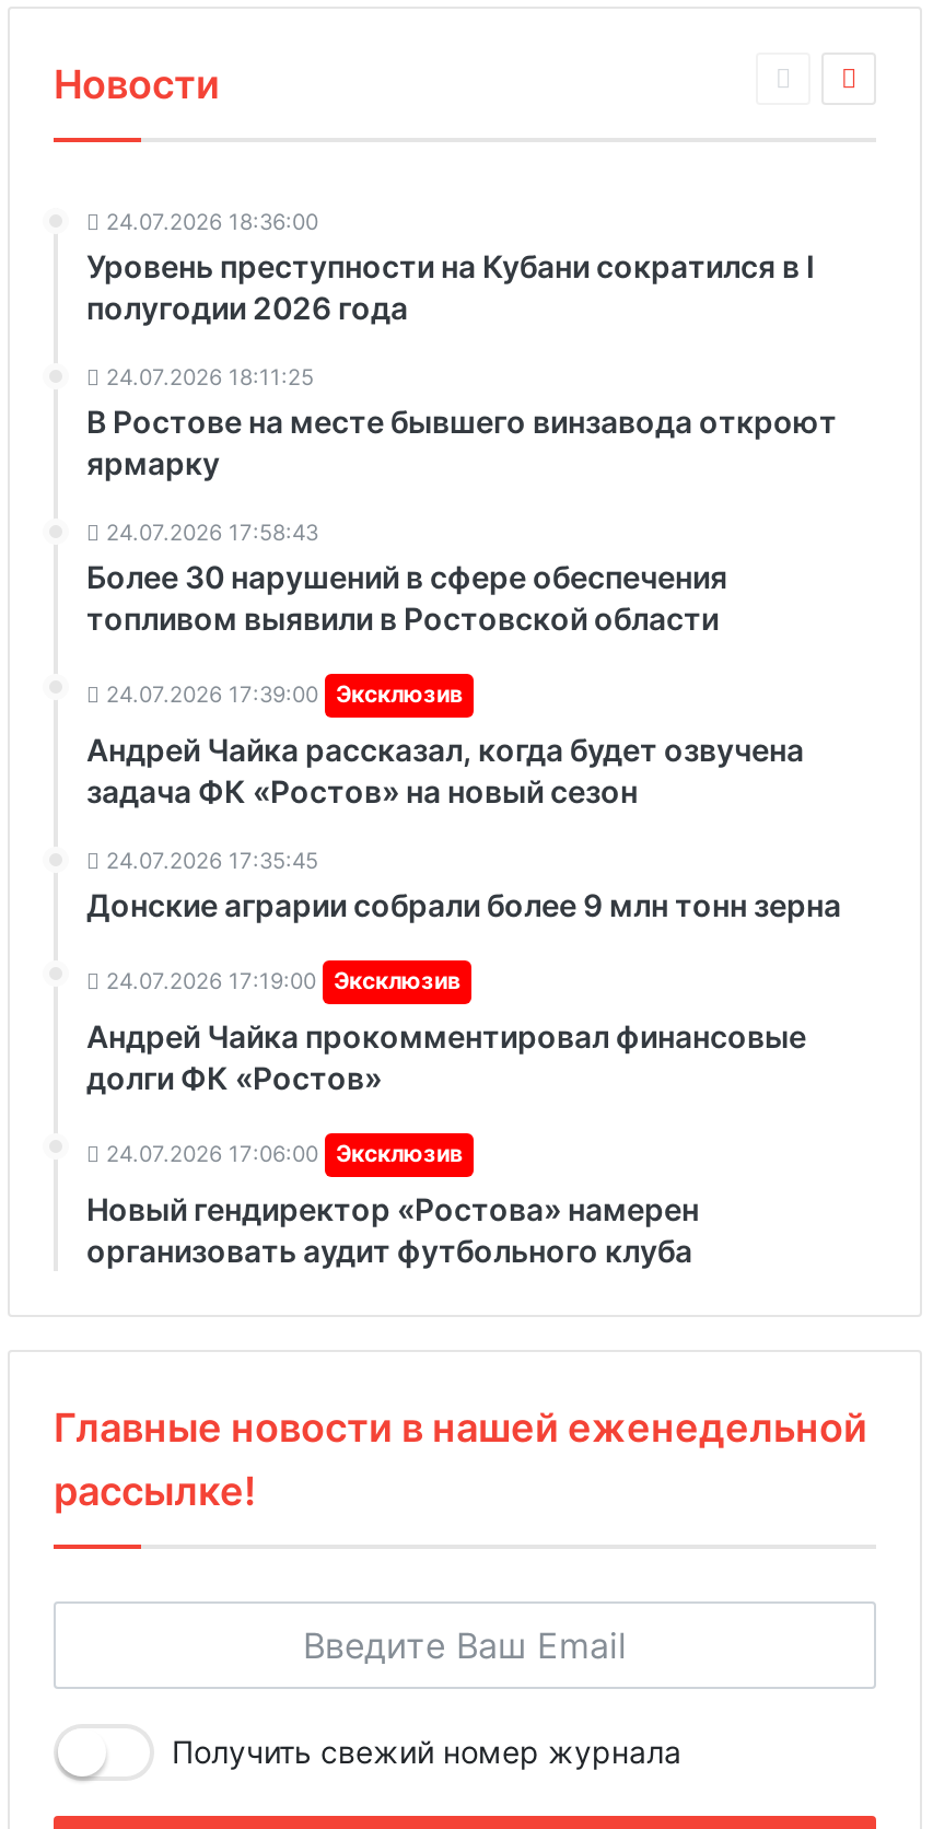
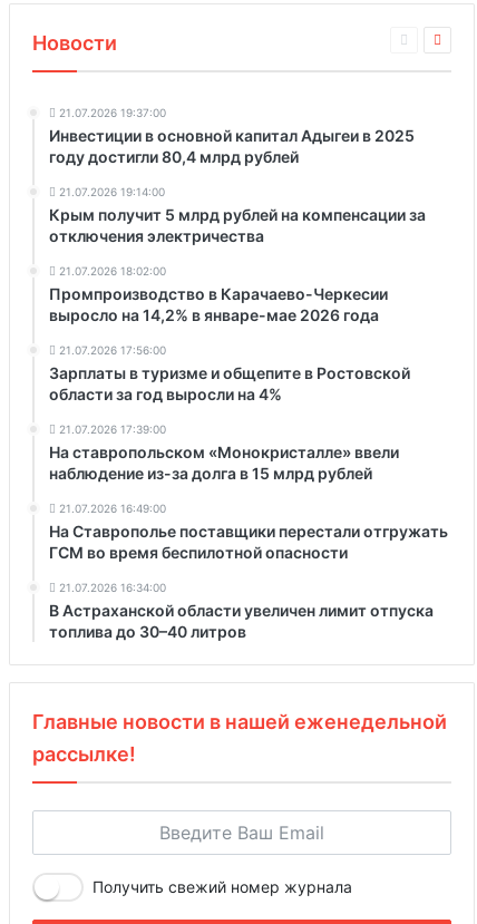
[86,207,841,1268] 24.07.2026 18:36:00 | Уровень преступности на Кубани сократился в I | полугодии 2026 года | 24.07.2026 18:11:25 | В Ростове на месте бывшего винзавода откроют | ярмарку | 24.07.2026 17:58:43 | Более 30 нарушений в сфере обеспечения | топливом выявили в Ростовской области | 24.07.2026 17:39:00 | Эксклюзив | Андрей Чайка рассказал, когда будет озвучена | задача ФК «Ростов» на новый сезон | 24.07.2026 17:35:45 | Донские аграрии собрали более 9 млн тонн зерна | 24.07.2026 17:19:00 | Эксклюзив | Андрей Чайка прокомментировал финансовые | долги ФК «Ростов» | 24.07.2026 17:06:00 | Эксклюзив | Новый гендиректор «Ростова» намерен | организовать аудит футбольного клуба -> [49,105,448,640] 21.07.2026 19:37:00 | Инвестиции в основной капитал Адыгеи в 2025 | году достигли 80,4 млрд рублей | 21.07.2026 19:14:00 | Крым получит 5 млрд рублей на компенсации за | отключения электричества | 21.07.2026 18:02:00 | Промпроизводство в Карачаево-Черкесии | выросло на 14,2% в январе-мае 2026 года | 21.07.2026 17:56:00 | Зарплаты в туризме и общепите в Ростовской | области за год выросли на 4% | 21.07.2026 17:39:00 | На ставропольском «Монокристалле» ввели | наблюдение из-за долга в 15 млрд рублей | 21.07.2026 16:49:00 | На Ставрополье поставщики перестали отгружать | ГСМ во время беспилотной опасности | 21.07.2026 16:34:00 | В Астраханской области увеличен лимит отпуска | топлива до 30–40 литров

